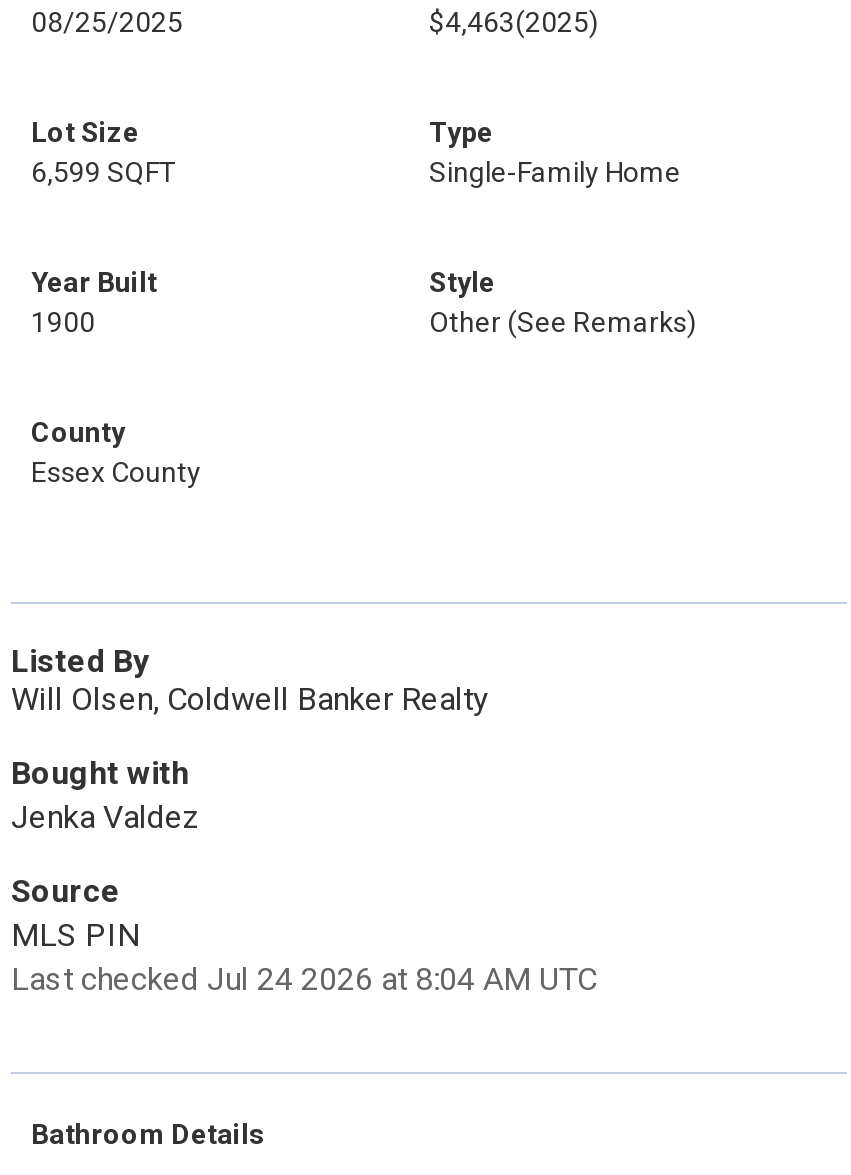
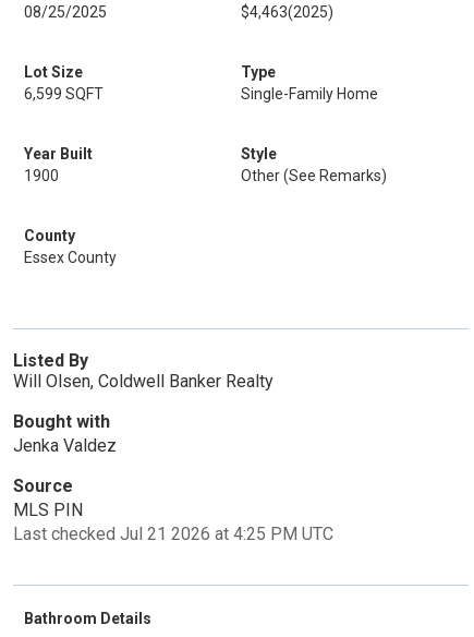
[11,960,597,998] Last checked Jul 24 2026 at 8:04 AM UTC -> [13,524,333,544] Last checked Jul 21 2026 at 4:25 PM UTC

